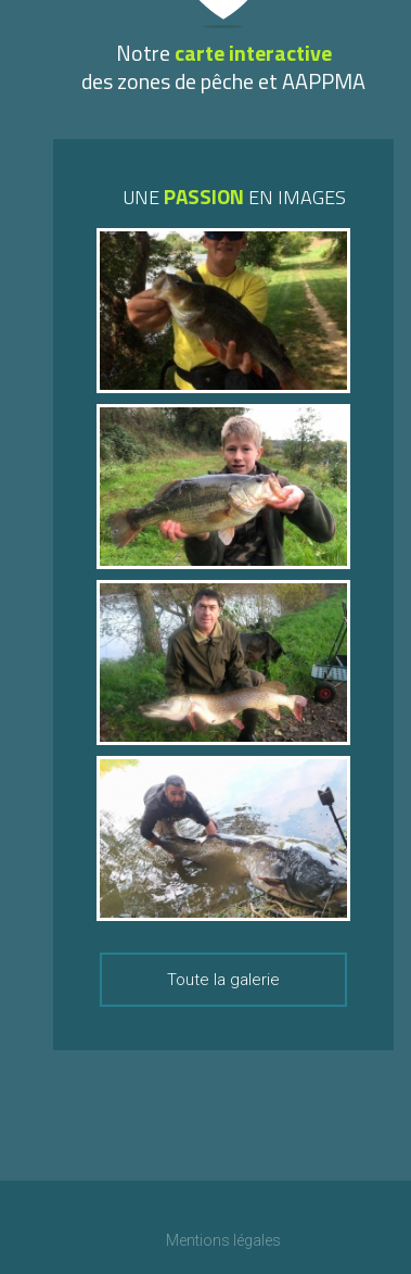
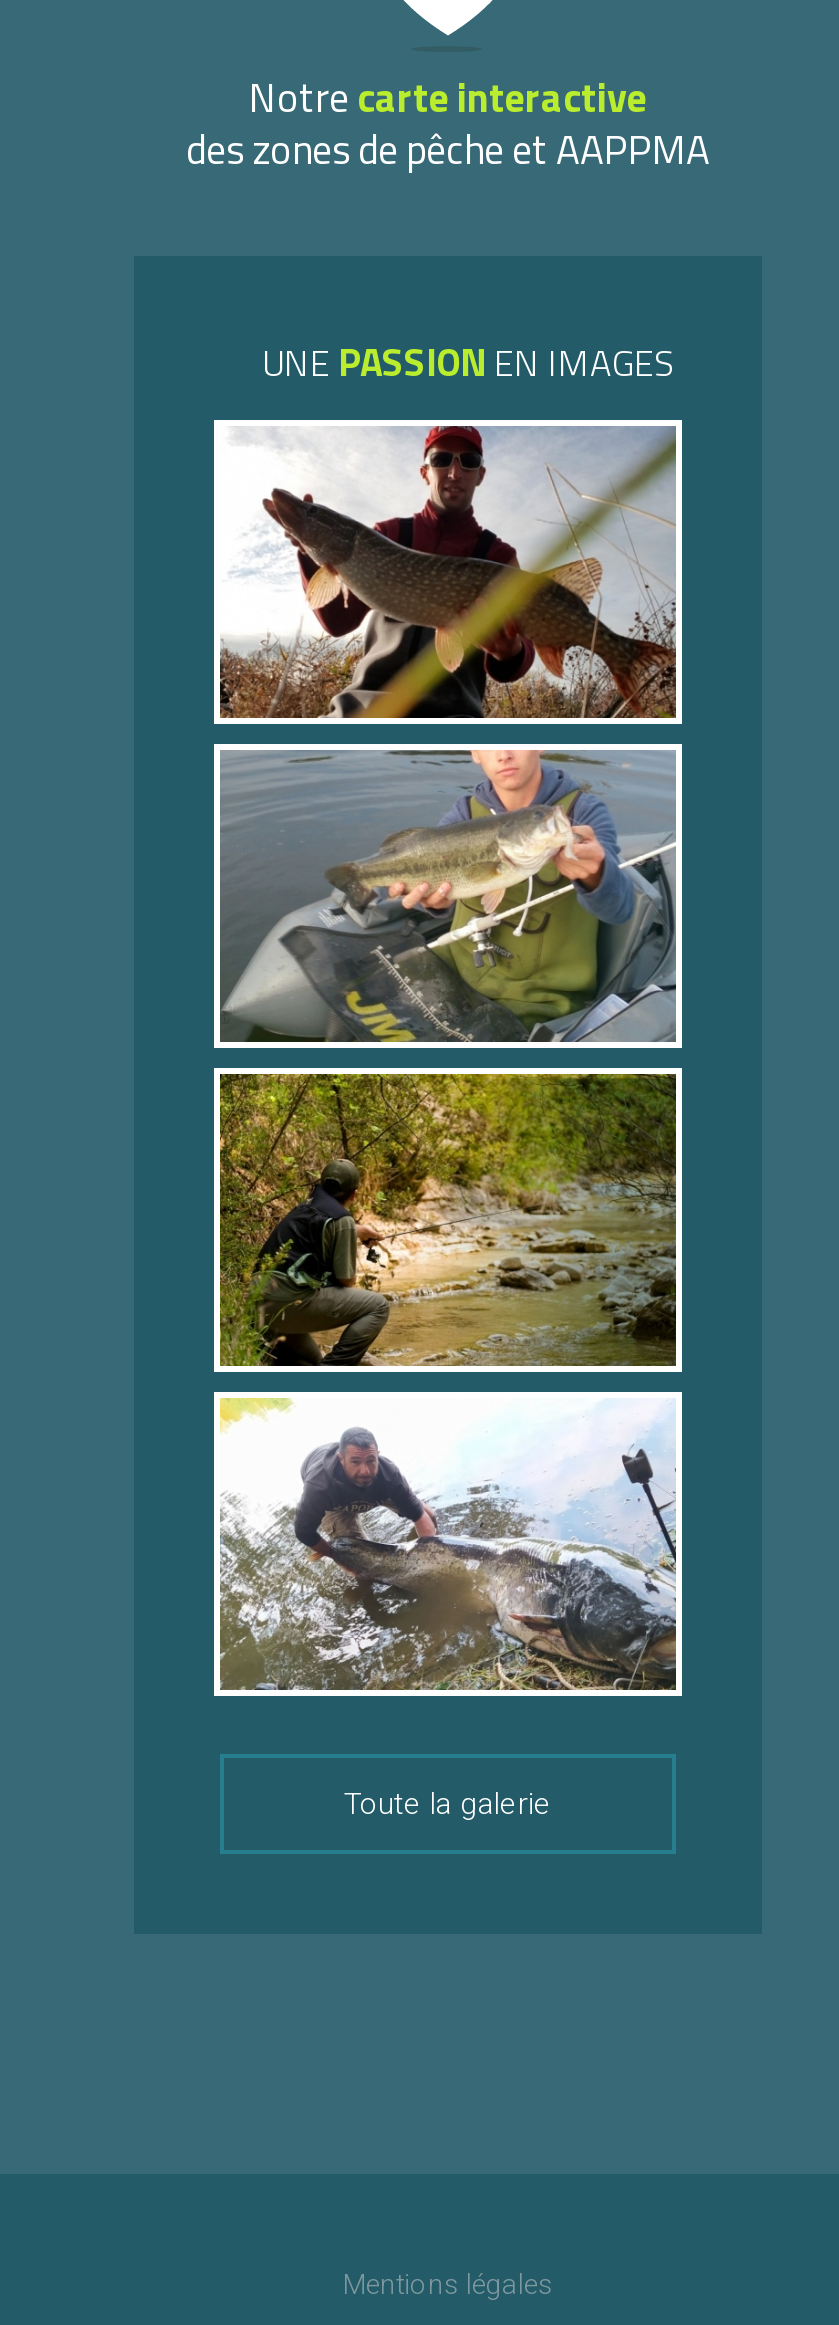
[99,230,348,391] [image] -> [220,426,676,720] [image]
[99,406,348,567] [image] -> [218,748,678,1044] [image]
[100,583,347,743] [image] -> [218,1074,676,1366] [image]

